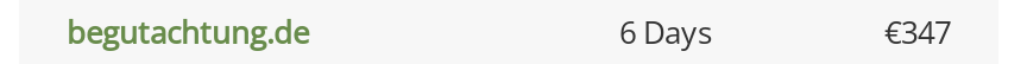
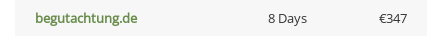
[619,11,712,54] 6 Days -> [267,9,306,27] 8 Days

